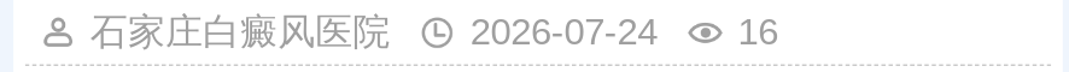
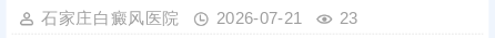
[470,12,778,52] 2026-07-24 | 16 -> [216,10,358,28] 2026-07-21 | 23

